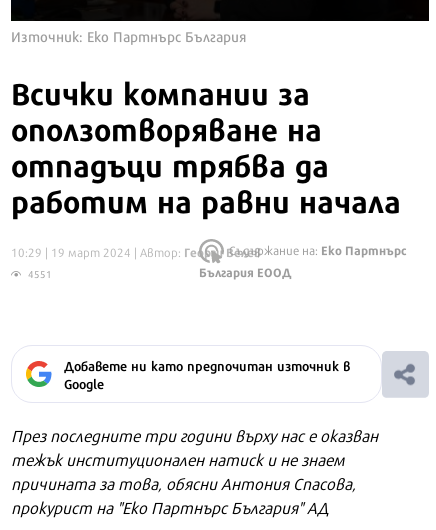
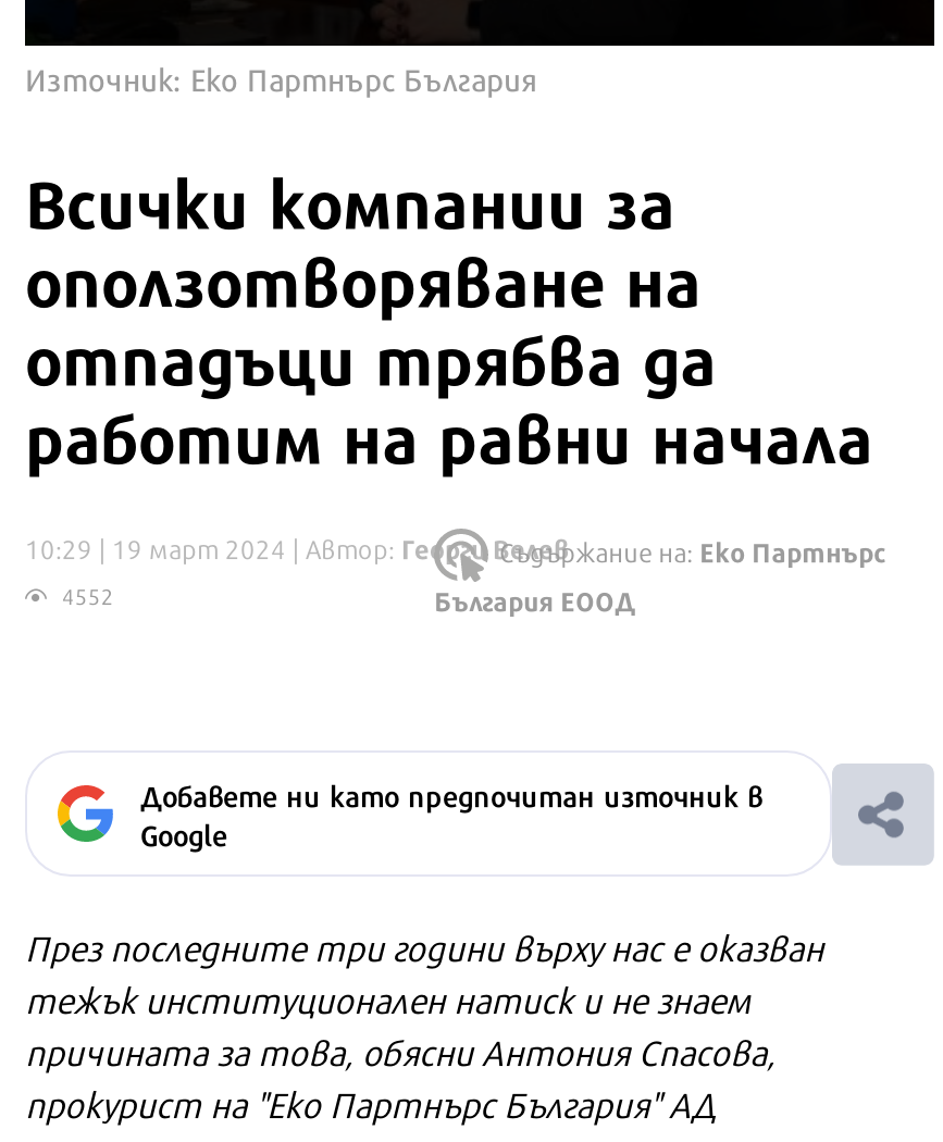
[28,266,52,281] 4551 -> [62,578,114,611] 4552

